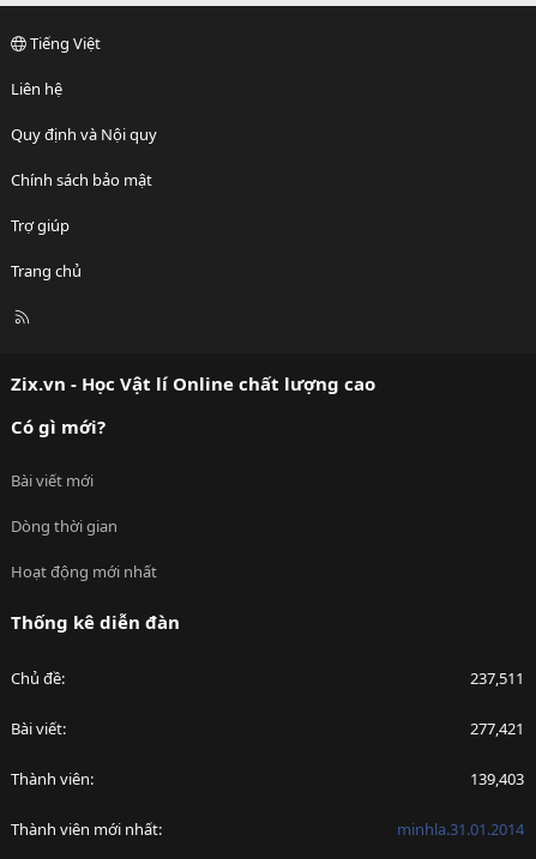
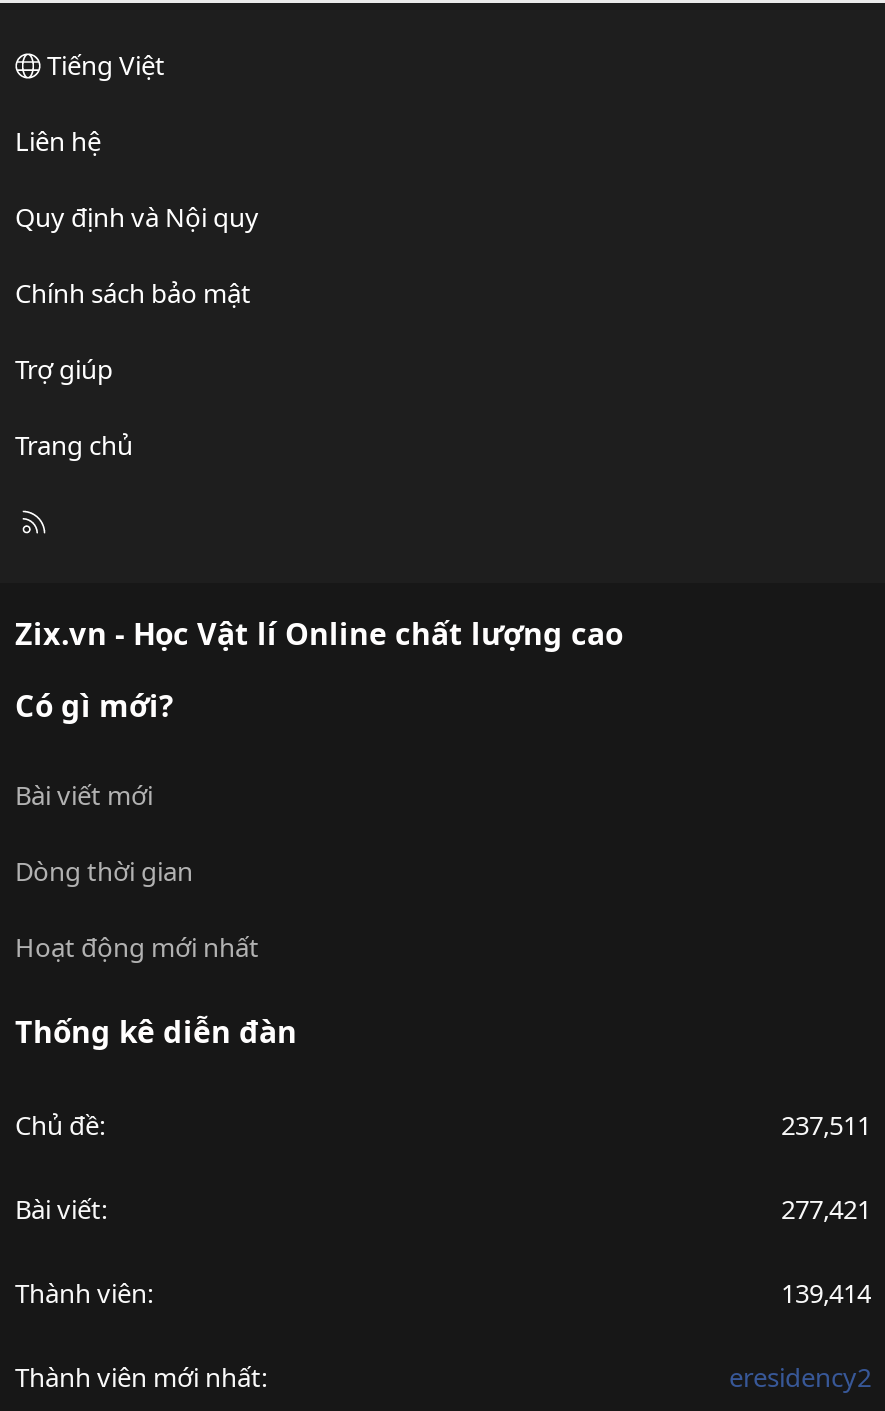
[470,768,524,790] 139,403 -> [781,1275,871,1311] 139,414
[397,818,524,840] minhla.31.01.2014 -> [729,1359,871,1395] eresidency2

